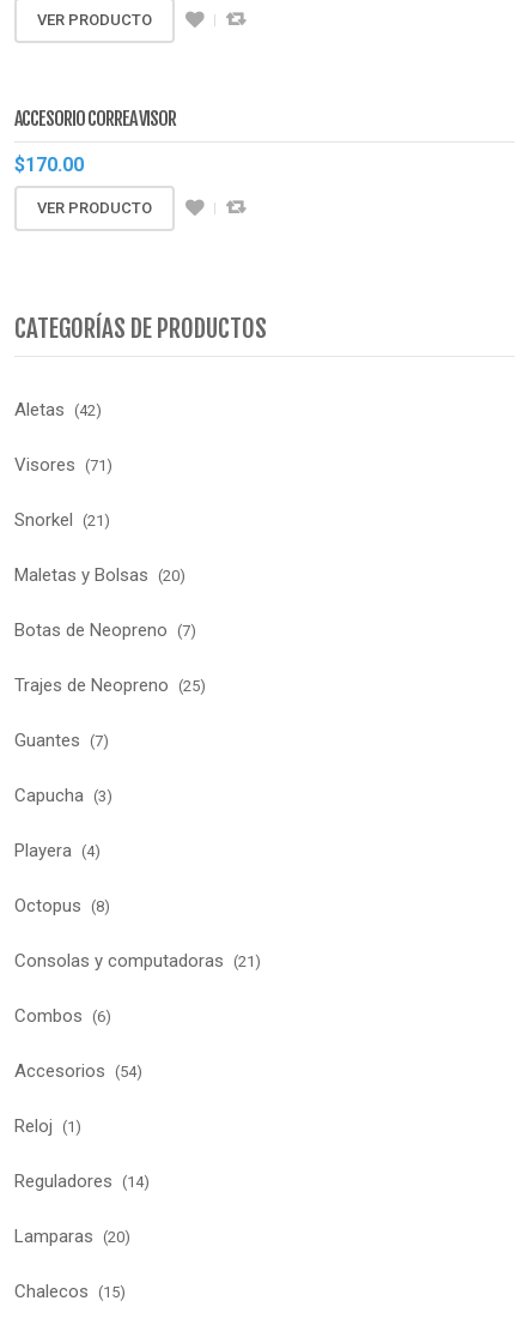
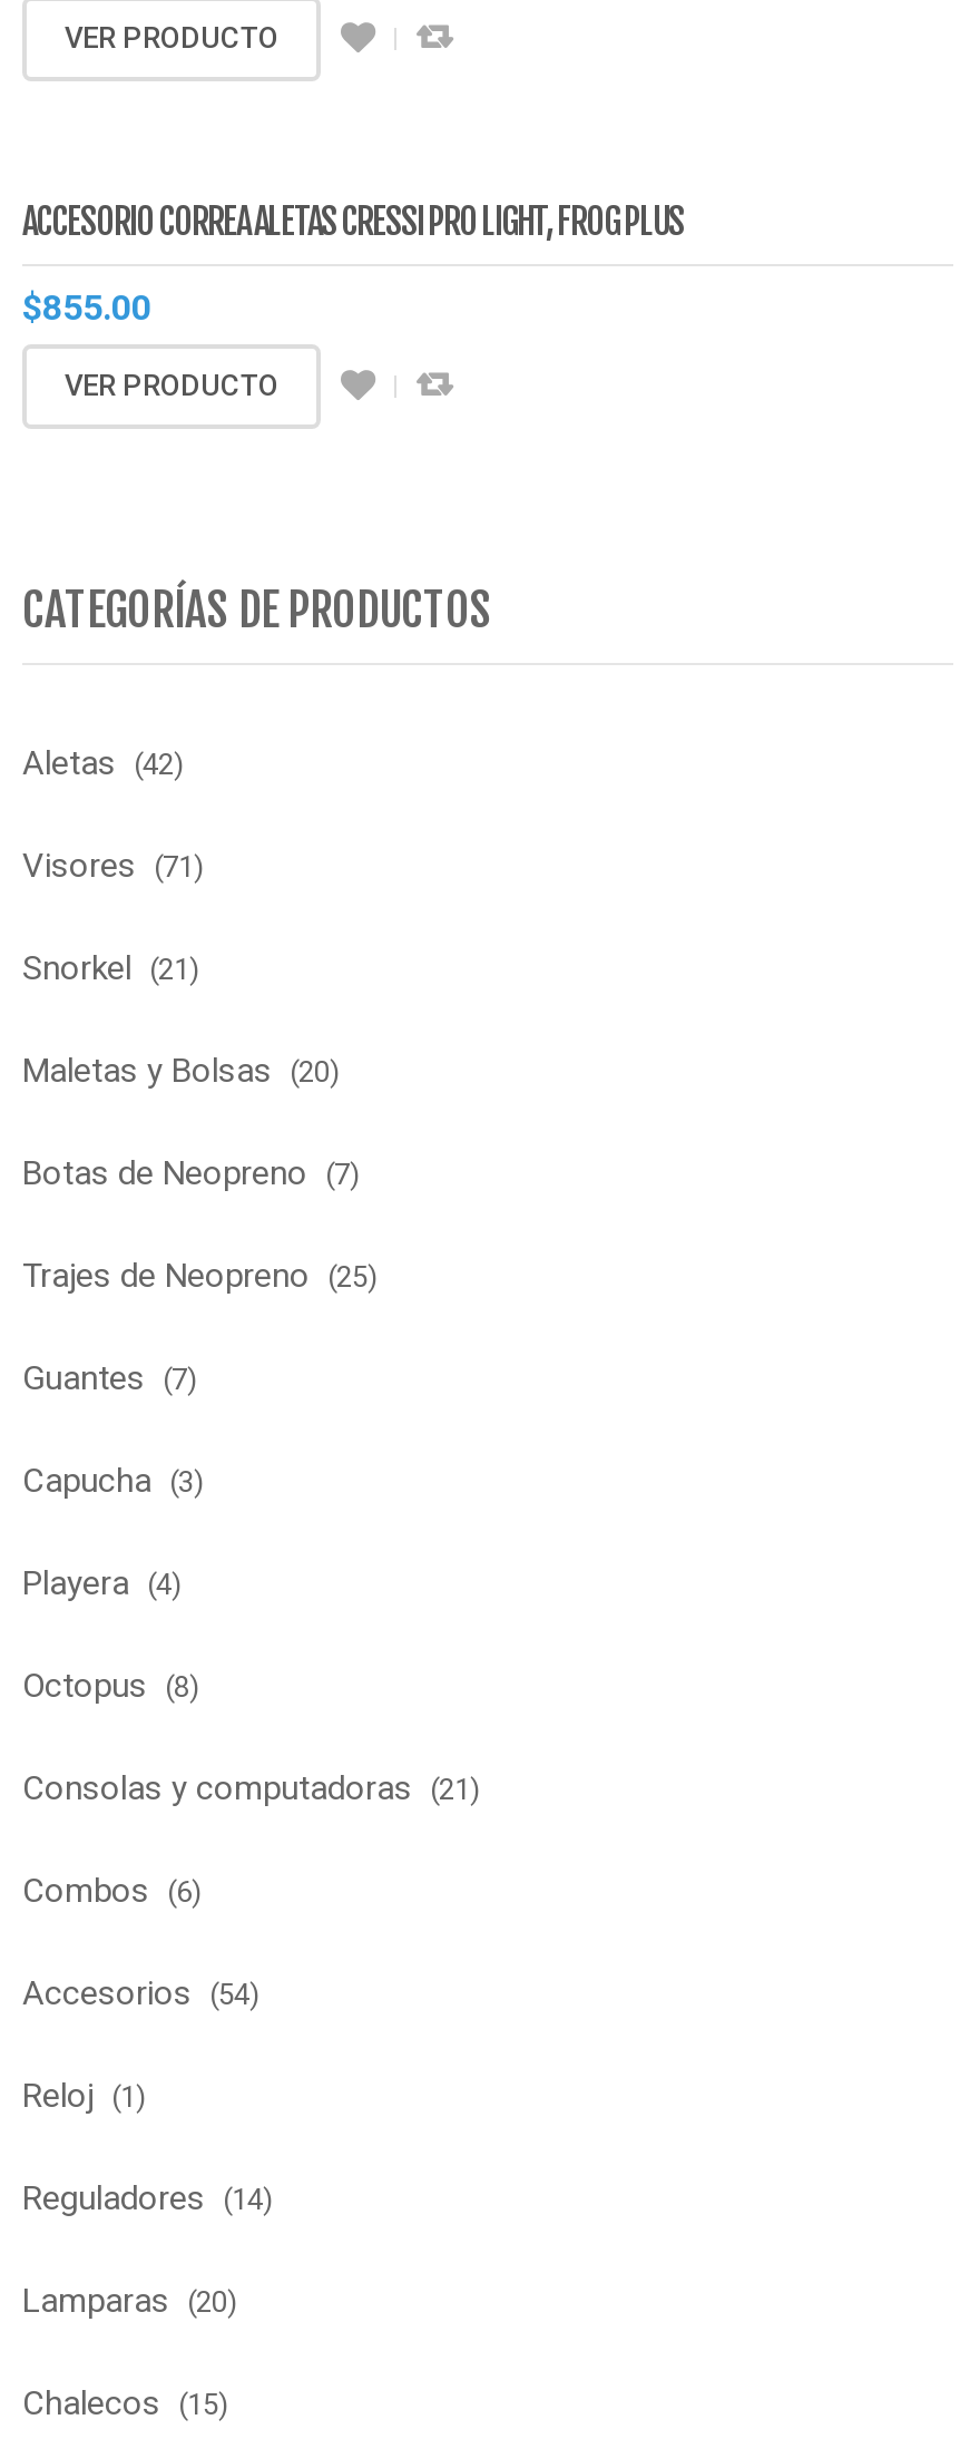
[14,107,176,131] ACCESORIO CORREA VISOR -> [22,199,684,244] ACCESORIO CORREA ALETAS CRESSI PRO LIGHT, FROG PLUS
[14,154,84,177] $170.00 -> [22,286,151,328] $855.00

